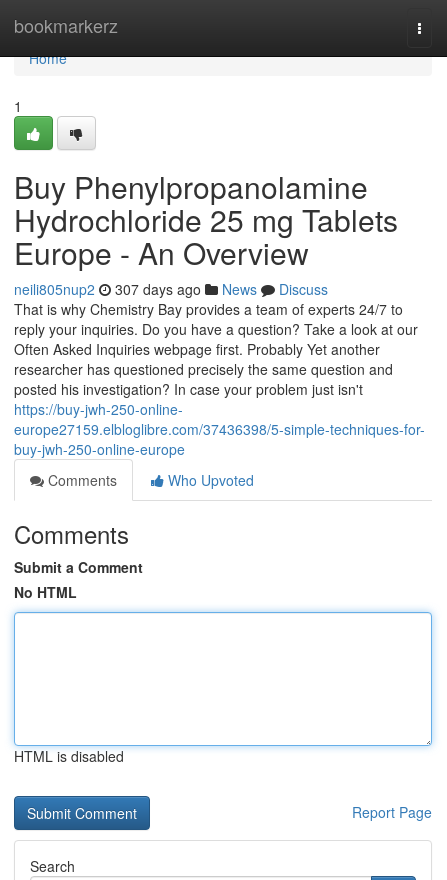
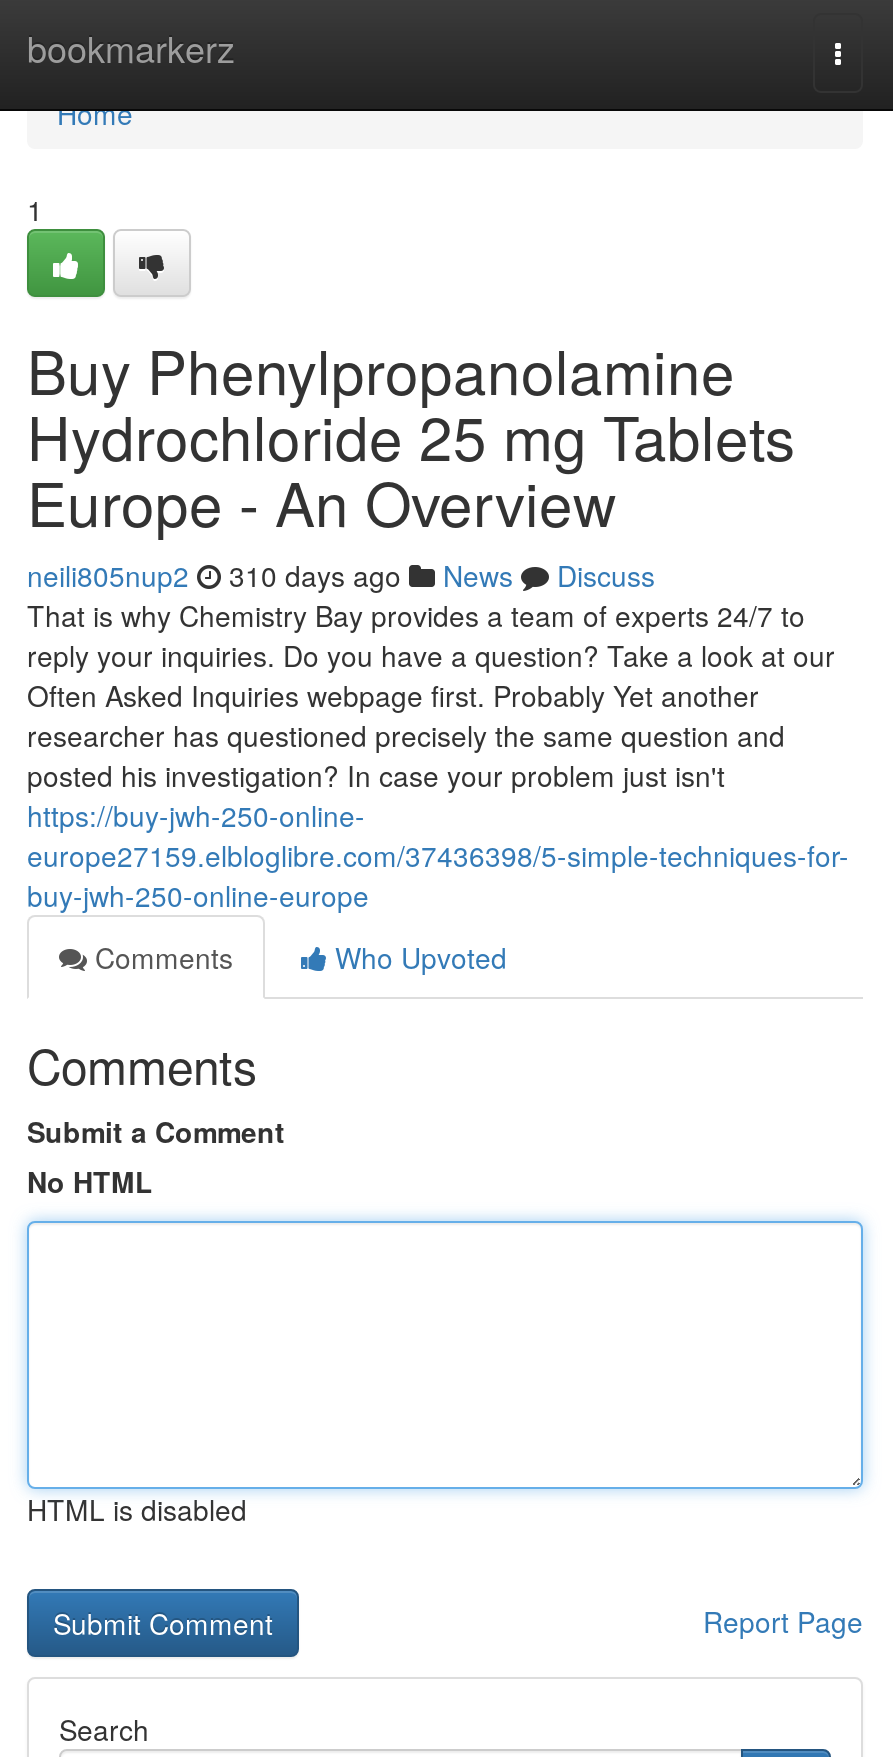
[14,279,328,299] neili805nup2 307 days ago News Discuss -> [27,555,655,595] neili805nup2 310 days ago News Discuss

